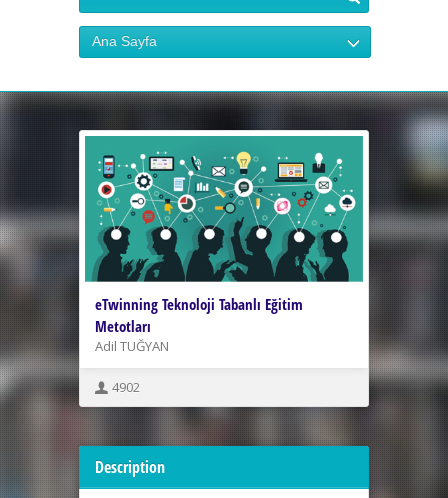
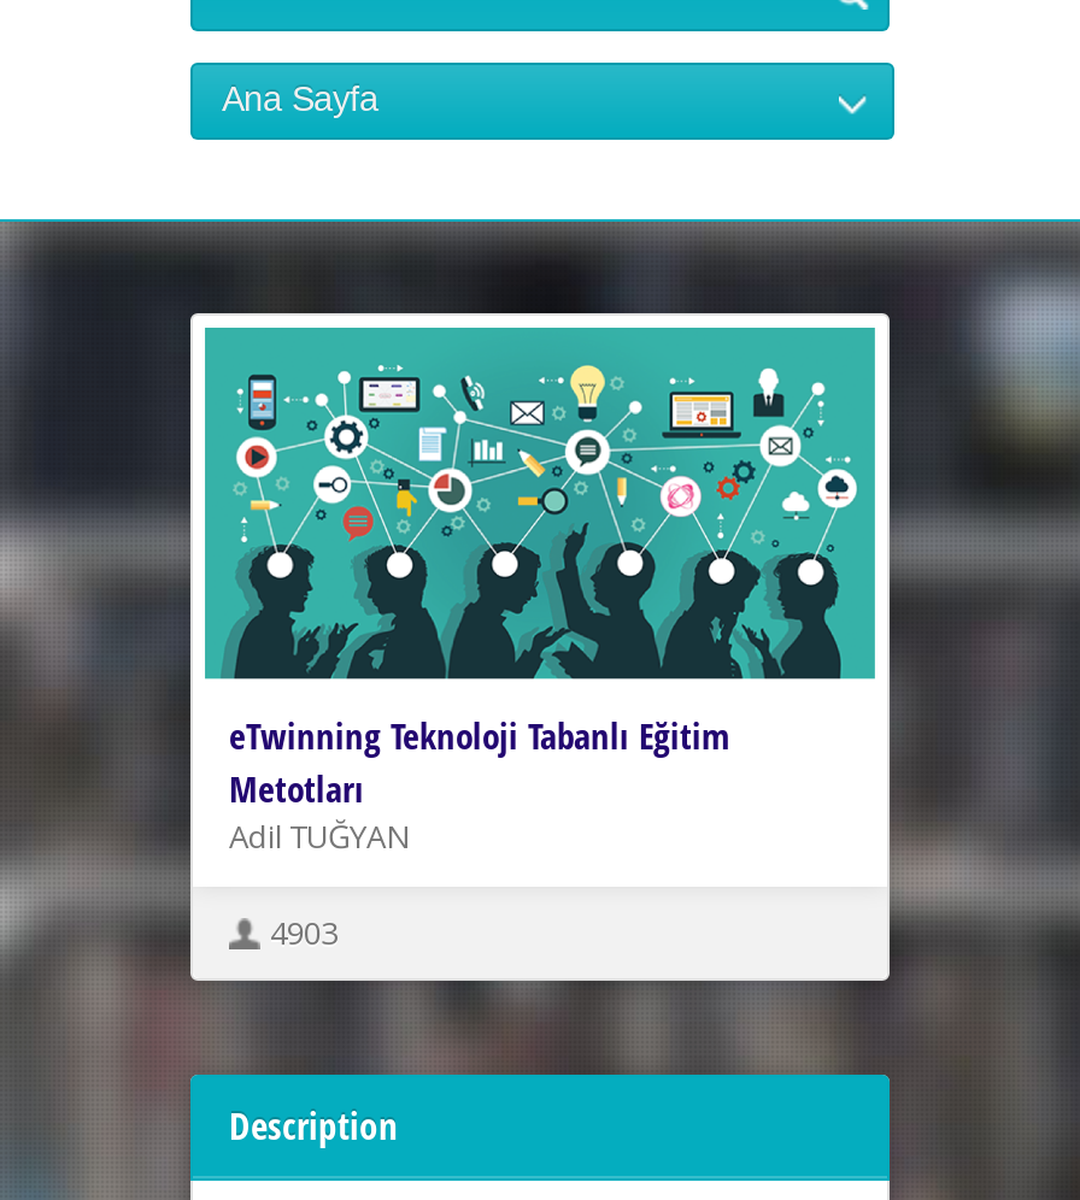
[112,378,140,396] 4902 -> [270,912,337,955] 4903

